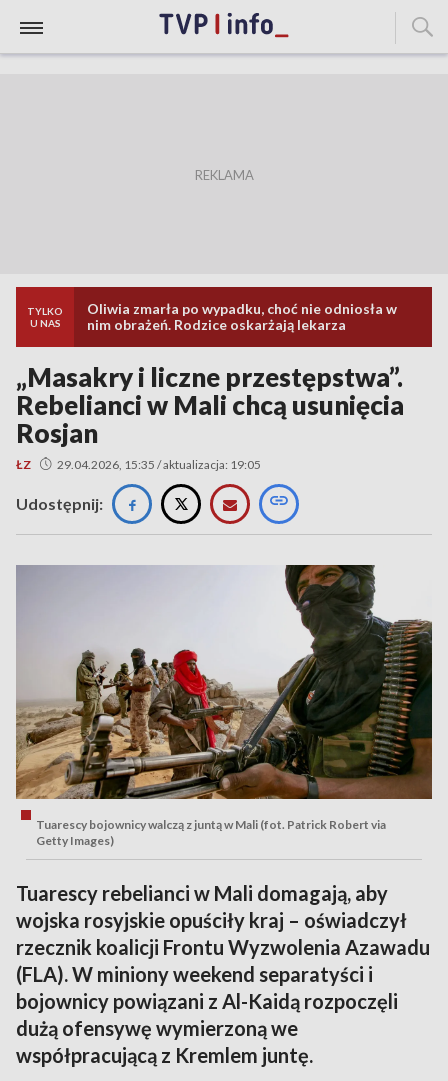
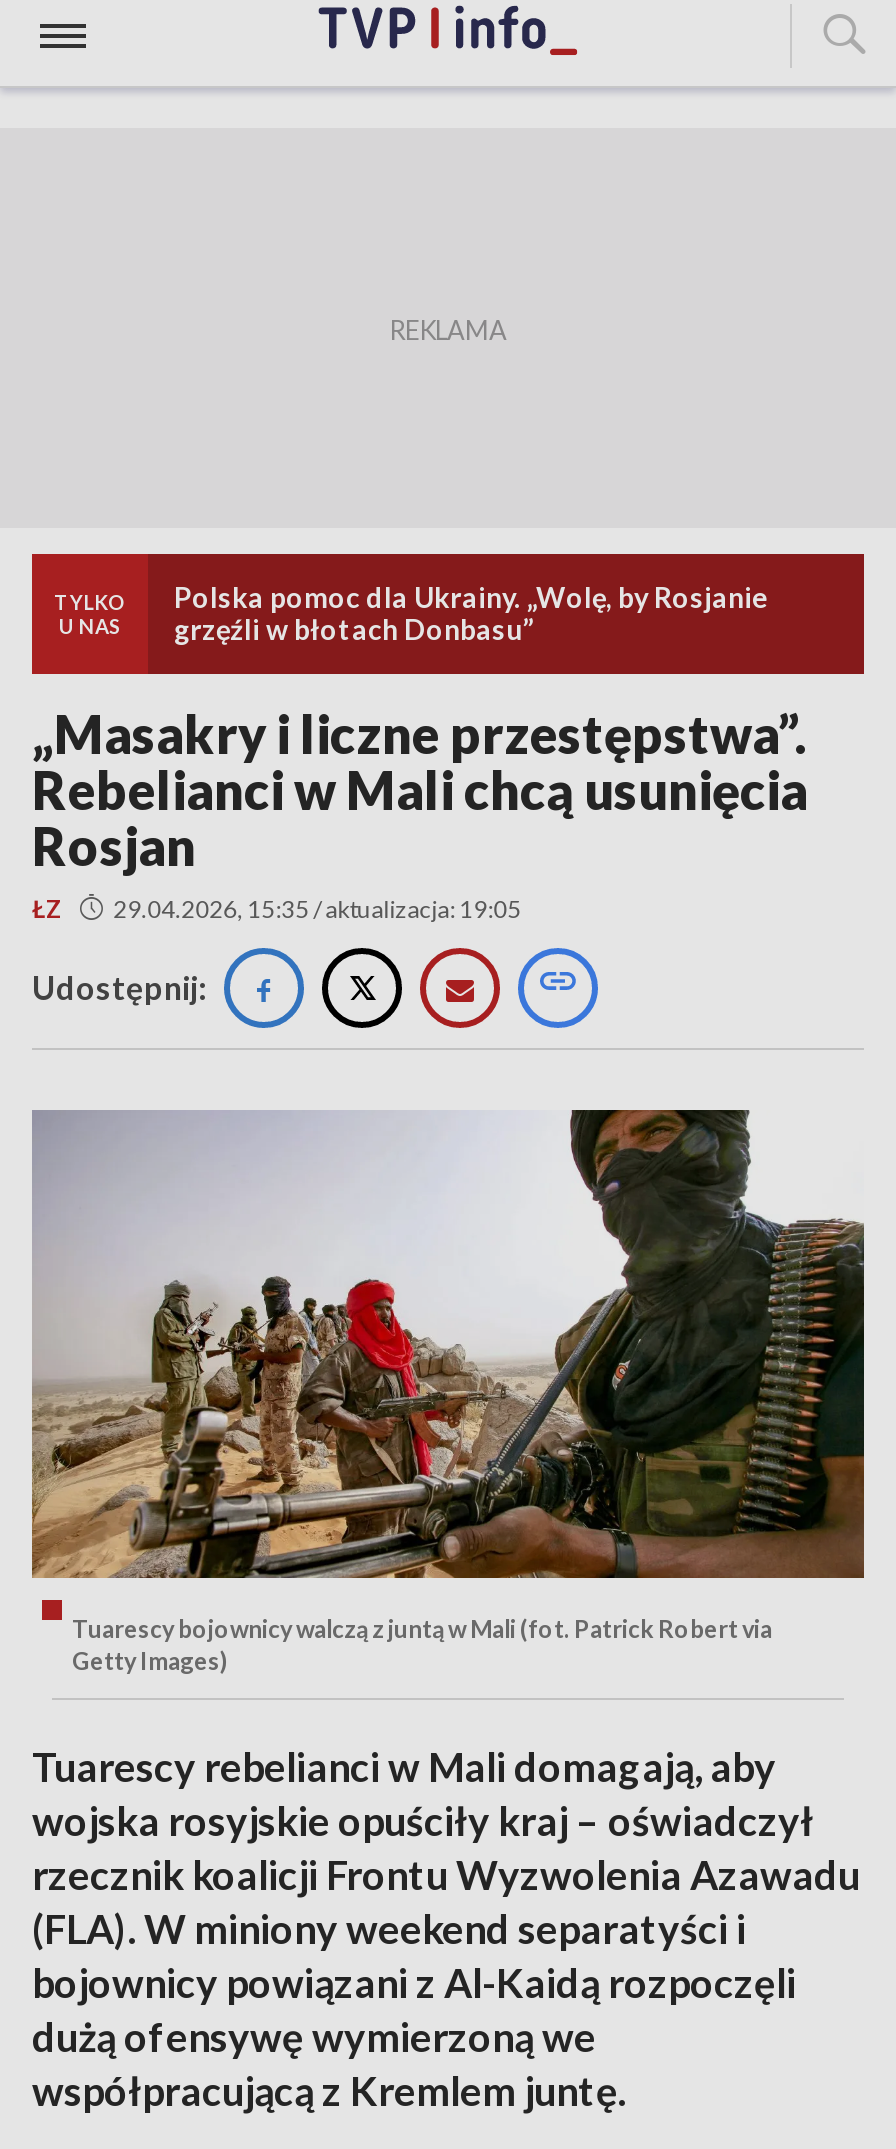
[87,300,397,333] Oliwia zmarła po wypadku, choć nie odniosła w | nim obrażeń. Rodzice oskarżają lekarza -> [174,580,768,646] Polska pomoc dla Ukrainy. „Wolę, by Rosjanie | grzęźli w błotach Donbasu”

